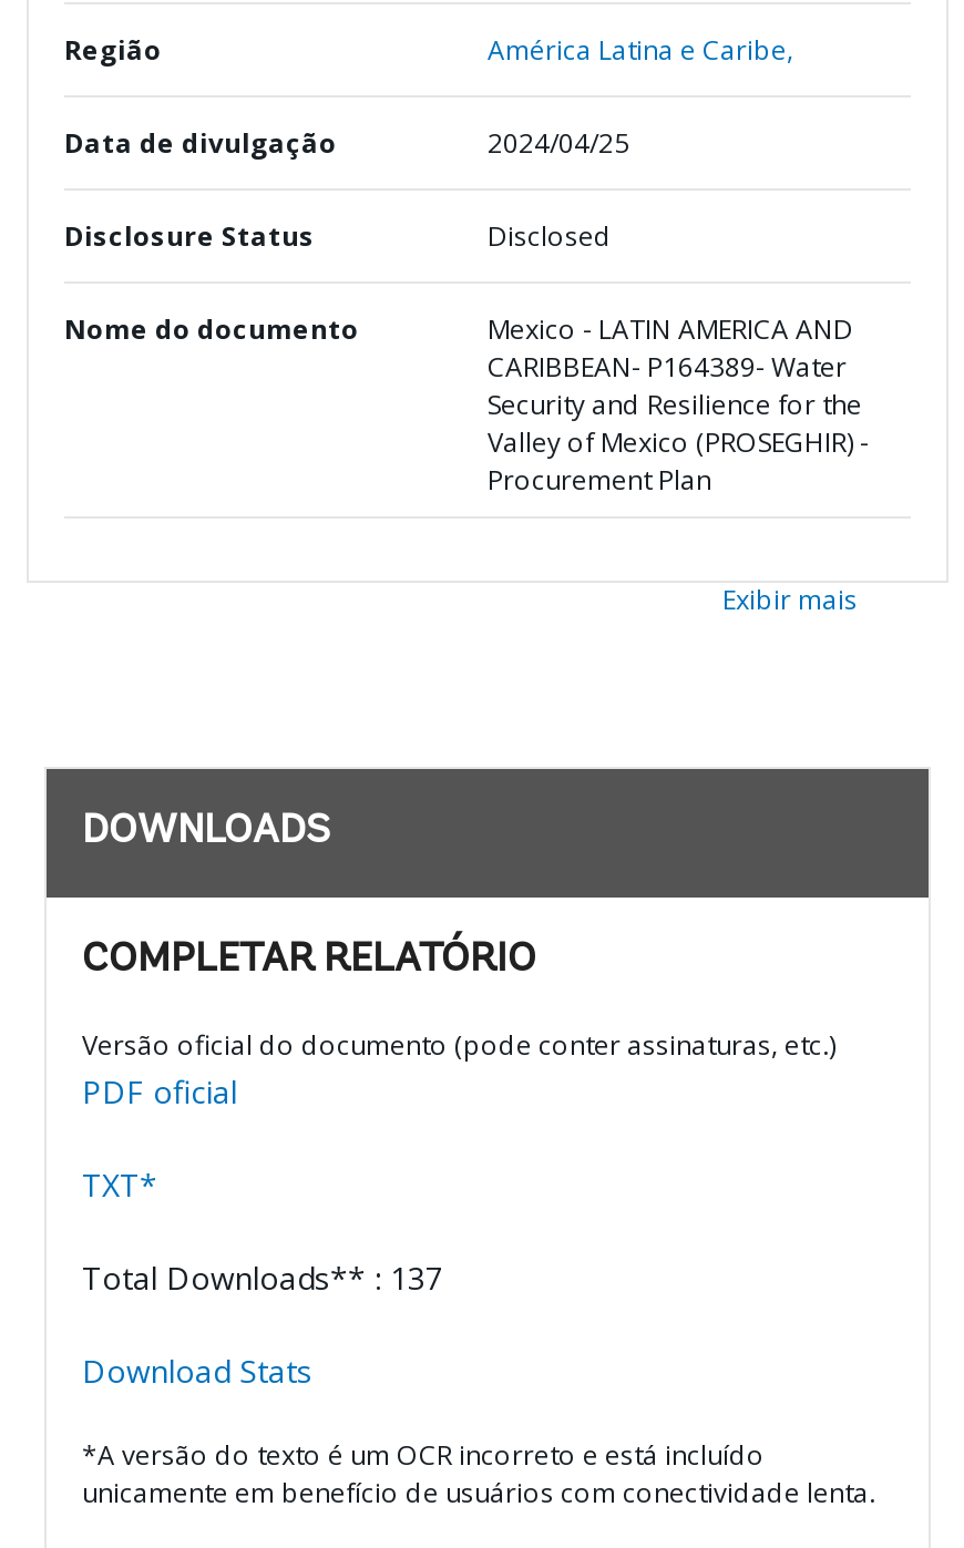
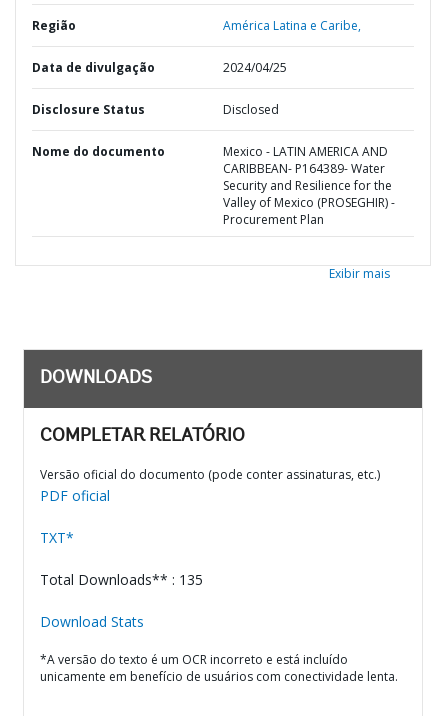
[82,1257,443,1299] Total Downloads** : 137 -> [40,570,203,589] Total Downloads** : 135

